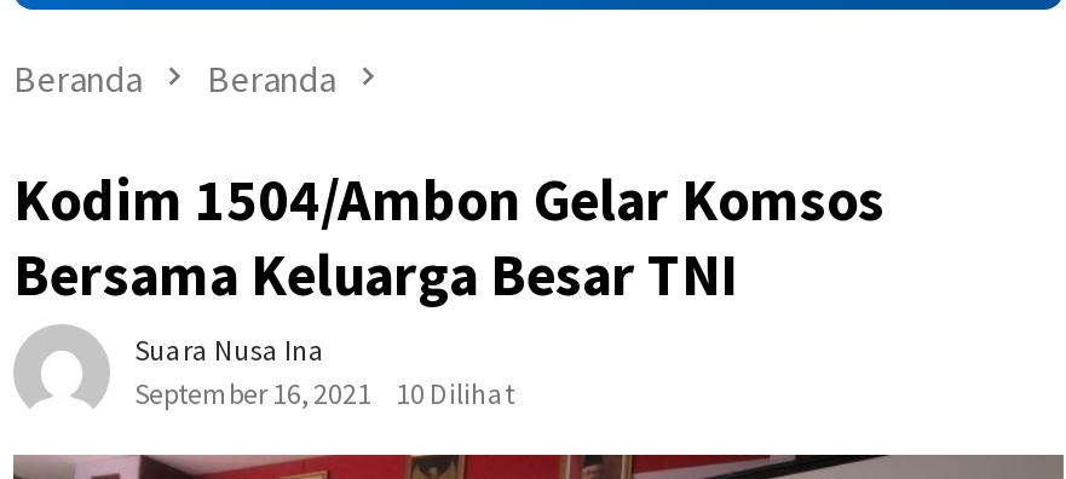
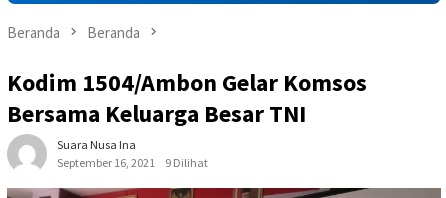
[134,375,514,411] September 16, 2021 10 Dilihat -> [57,155,208,170] September 16, 2021 9 Dilihat

